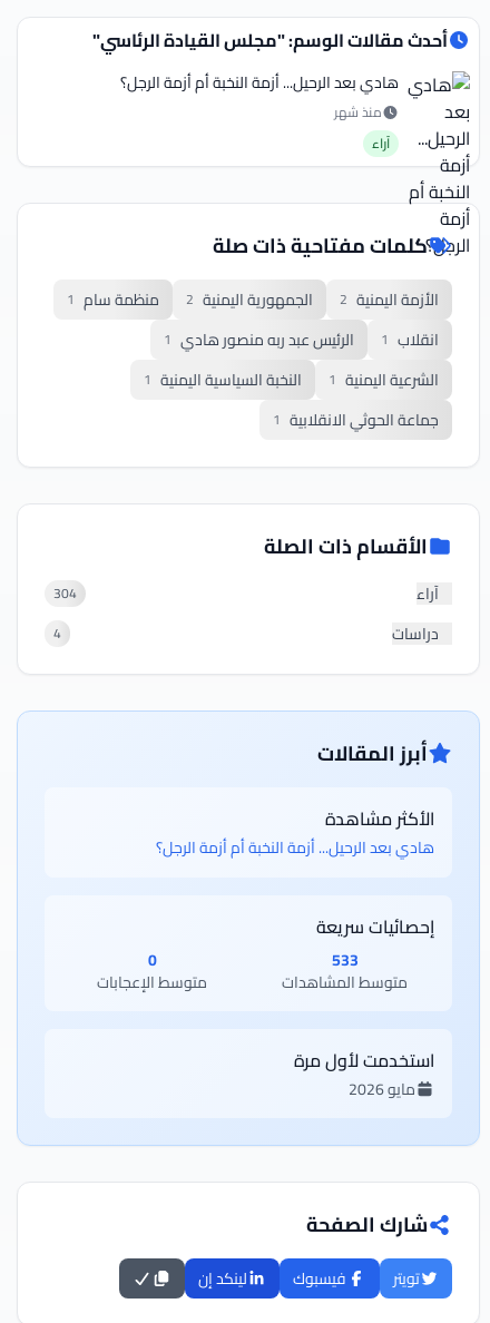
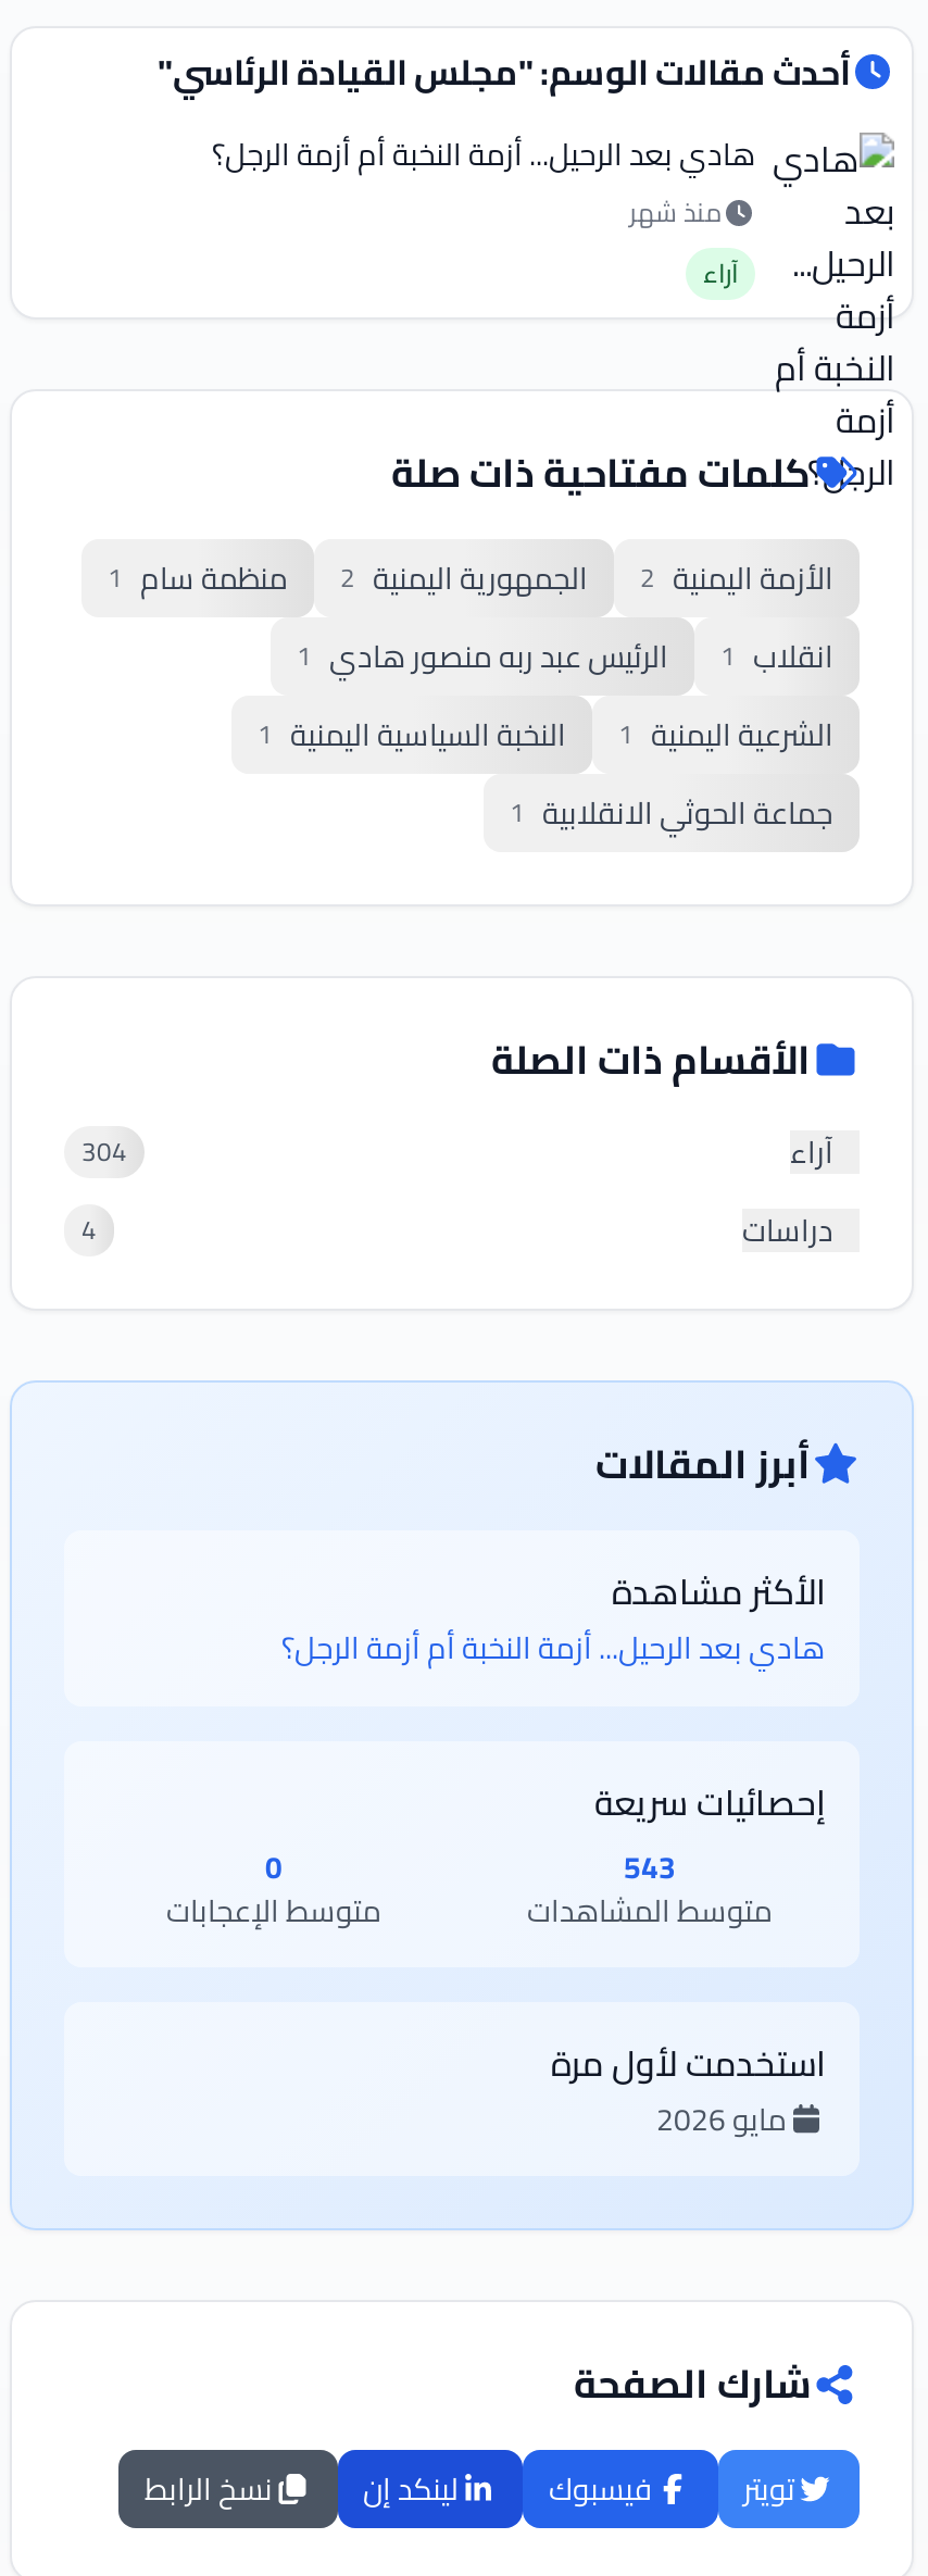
[331,945,358,974] 533 -> [624,1839,676,1896] 543
none -> [145,2461,273,2517] نسخ الرابط

